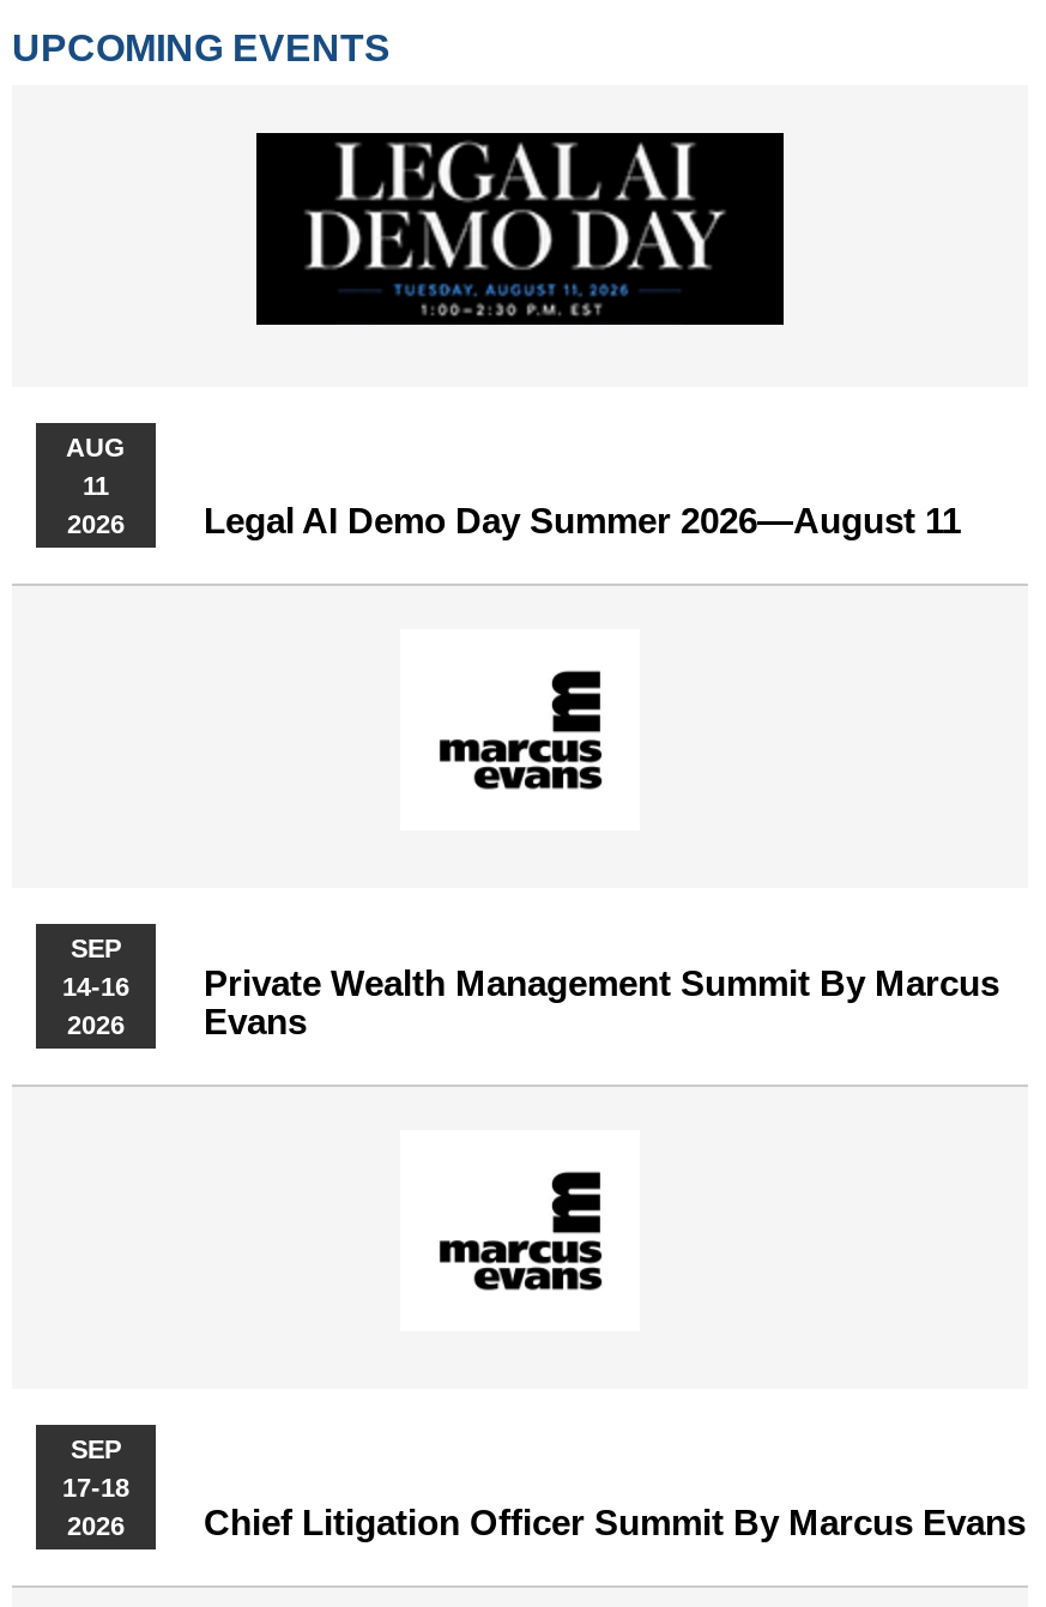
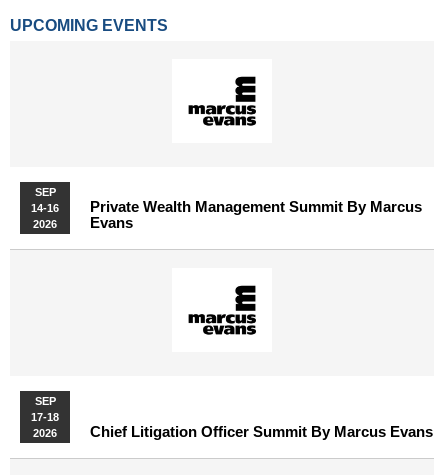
[254,131,786,327] [image] -> none
[66,434,961,542] AUG | 11 | 2026 | Legal AI Demo Day Summer 2026—August 11 -> none

